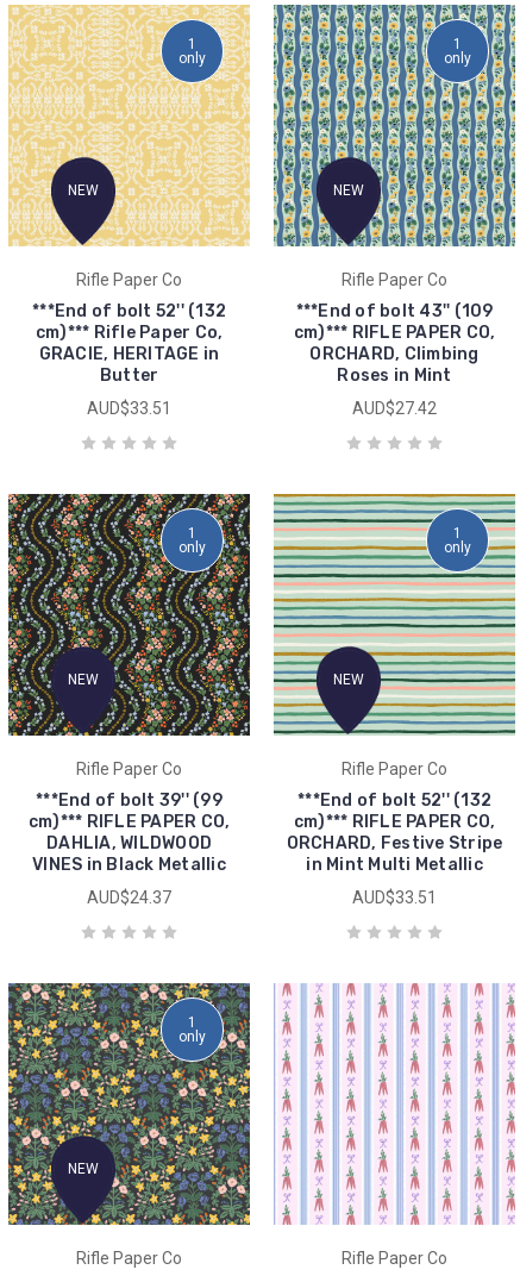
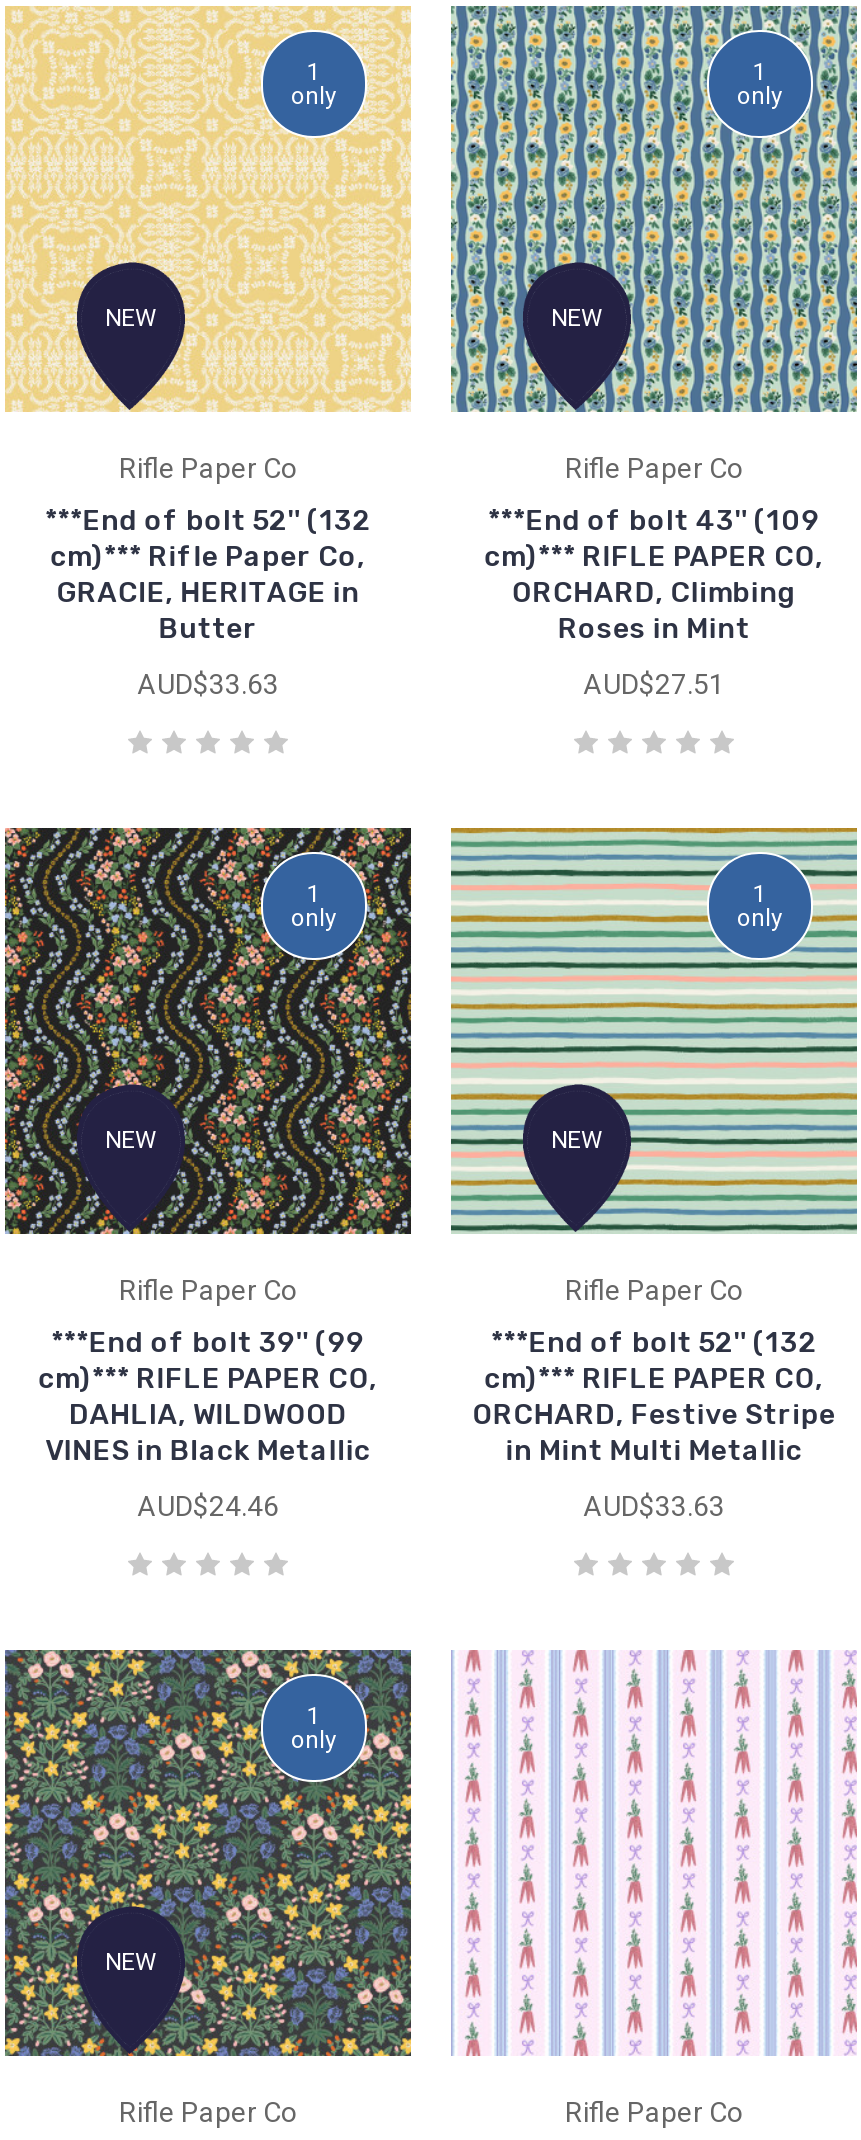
[87,399,171,418] AUD$33.51 -> [137,668,279,700] AUD$33.63
[352,399,437,418] AUD$27.42 -> [583,668,725,700] AUD$27.51
[87,888,171,907] AUD$24.37 -> [137,1490,279,1522] AUD$24.46
[352,888,437,907] AUD$33.51 -> [583,1490,725,1522] AUD$33.63

